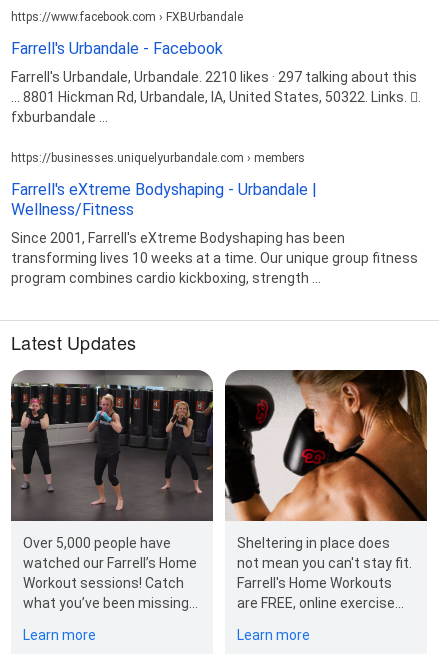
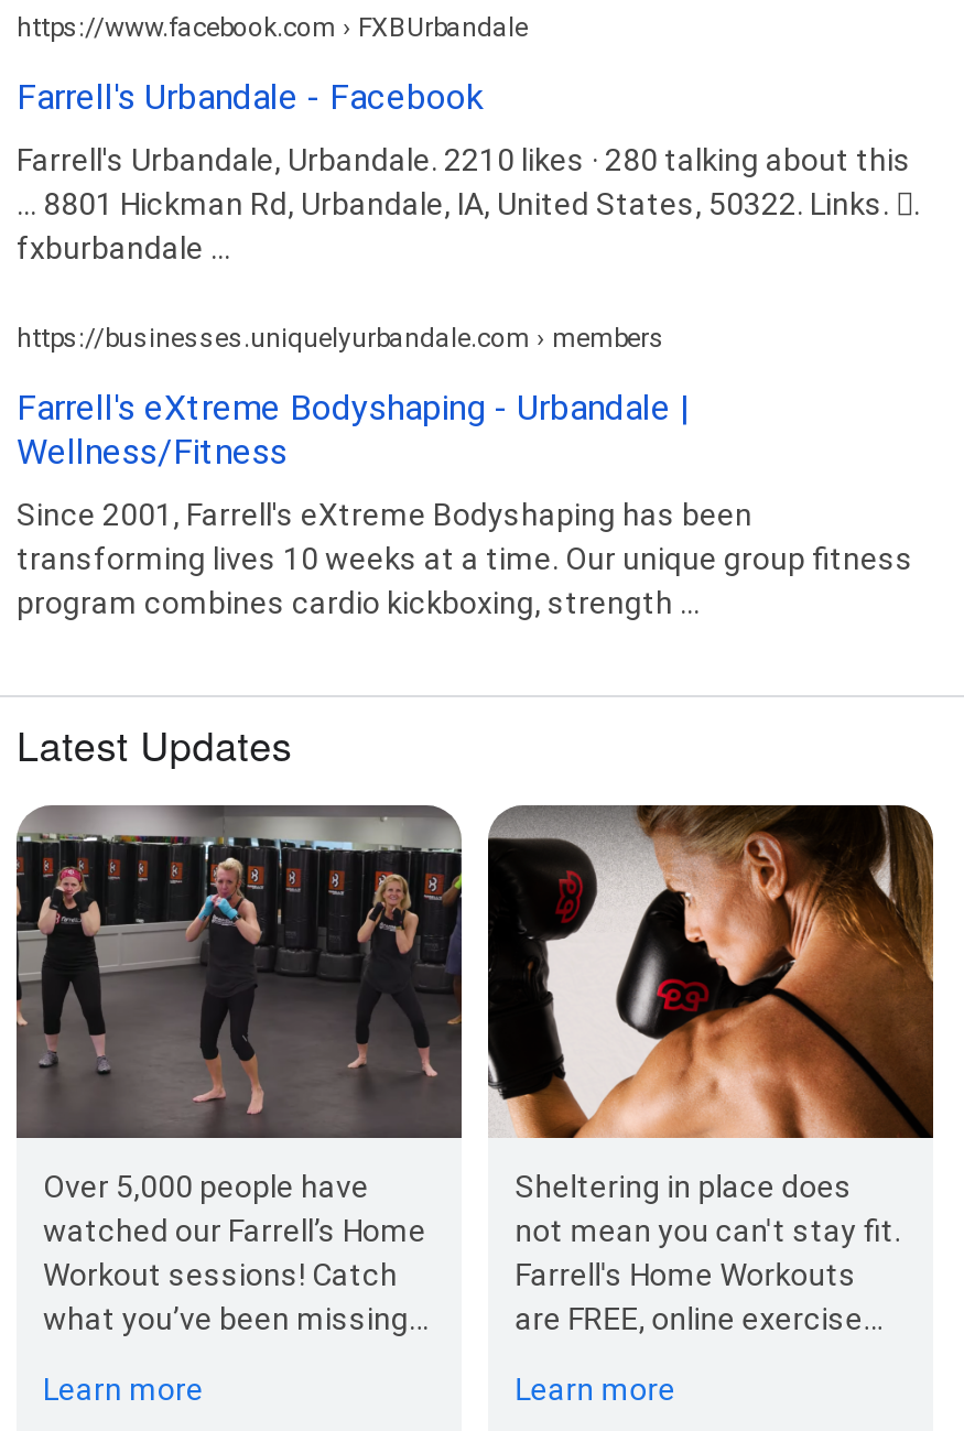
[11,69,417,85] Farrell's Urbandale, Urbandale. 2210 likes · 297 talking about this -> [17,141,911,177] Farrell's Urbandale, Urbandale. 2210 likes · 280 talking about this

